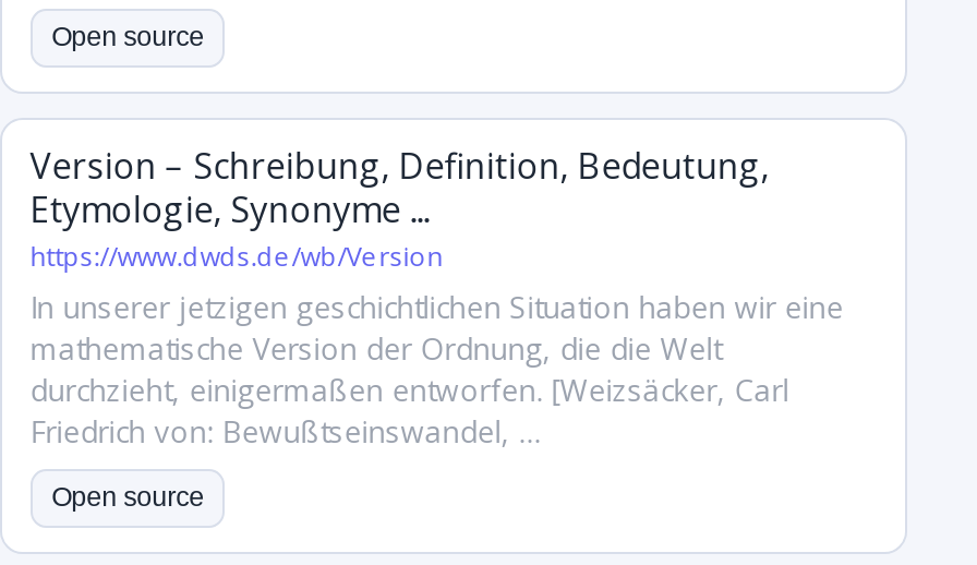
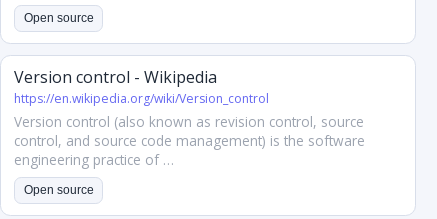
[30,141,844,451] Version – Schreibung, Definition, Bedeutung, | Etymologie, Synonyme ... | https://www.dwds.de/wb/Version | In unserer jetzigen geschichtlichen Situation haben wir eine | mathematische Version der Ordnung, die die Welt | durchzieht, einigermaßen entworfen. [Weizsäcker, Carl | Friedrich von: Bewußtseinswandel, … -> [14,66,365,169] Version control - Wikipedia | https://en.wikipedia.org/wiki/Version_control | Version control (also known as revision control, source | control, and source code management) is the software | engineering practice of …

